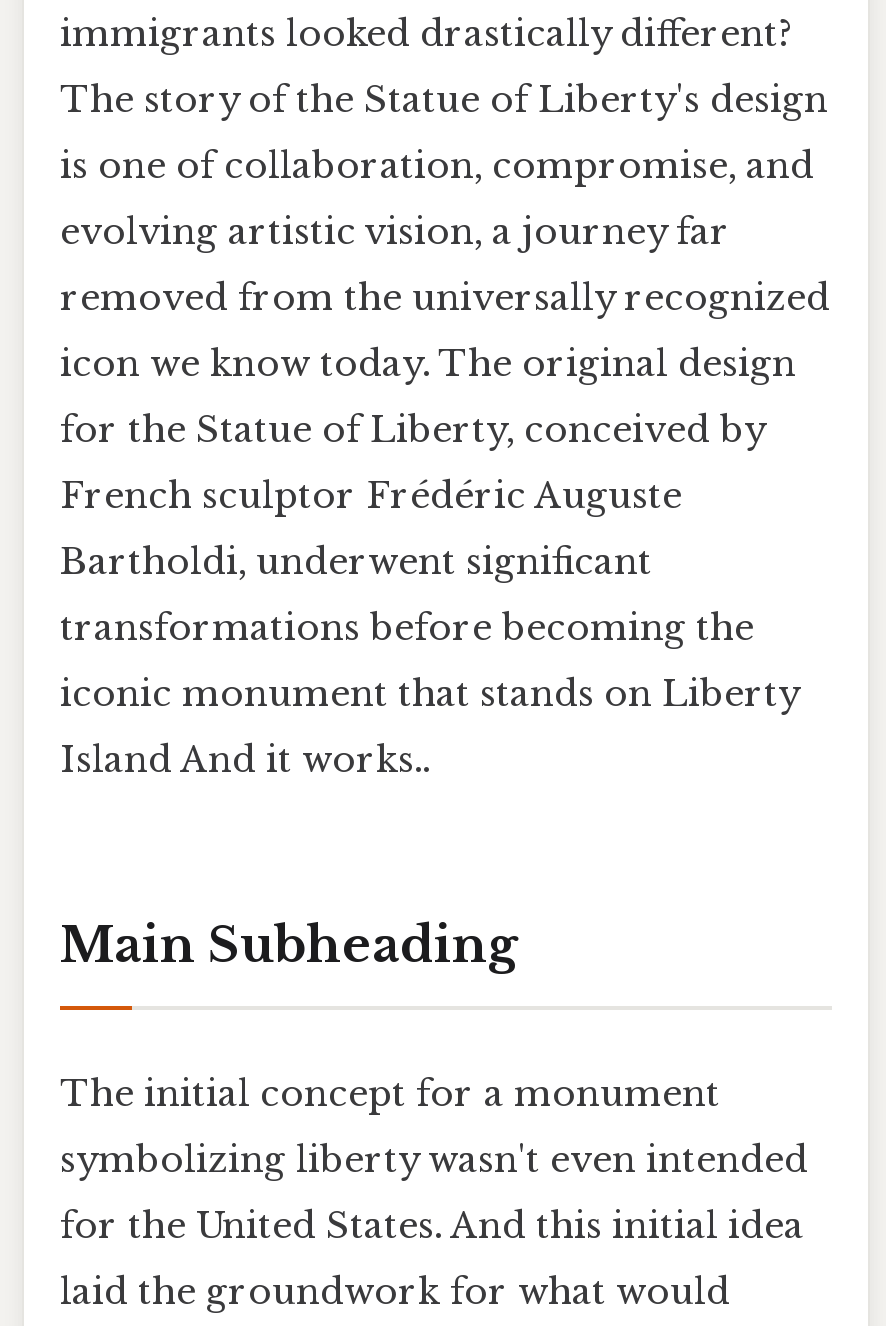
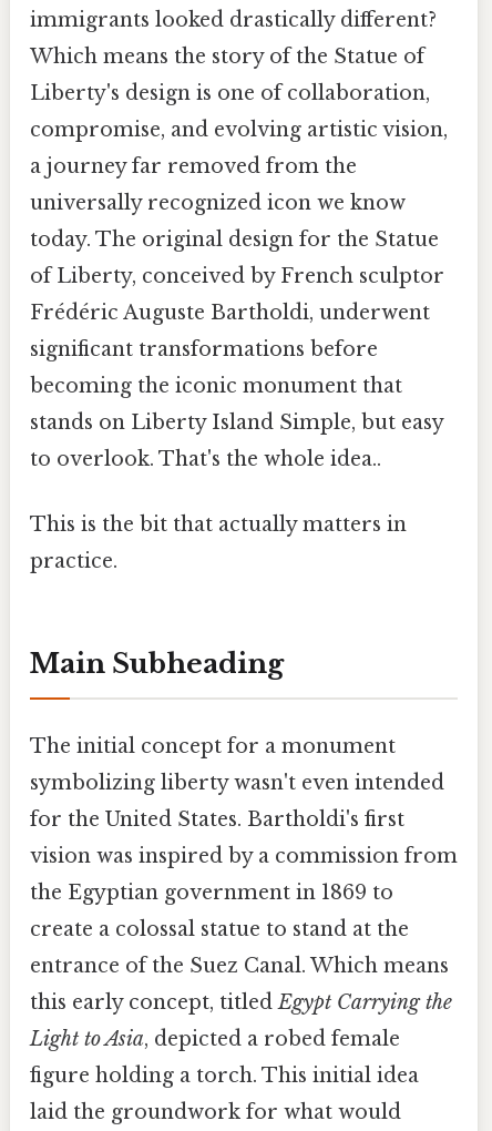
[60,78,830,782] The story of the Statue of Liberty's design | is one of collaboration, compromise, and | evolving artistic vision, a journey far | removed from the universally recognized | icon we know today. The original design | for the Statue of Liberty, conceived by | French sculptor Frédéric Auguste | Bartholdi, underwent significant | transformations before becoming the | iconic monument that stands on Liberty | Island And it works.. -> [30,44,448,573] Which means the story of the Statue of | Liberty's design is one of collaboration, | compromise, and evolving artistic vision, | a journey far removed from the | universally recognized icon we know | today. The original design for the Statue | of Liberty, conceived by French sculptor | Frédéric Auguste Bartholdi, underwent | significant transformations before | becoming the iconic monument that | stands on Liberty Island Simple, but easy | to overlook. That's the whole idea.. | This is the bit that actually matters in | practice.
[60,1204,804,1248] for the United States. And this initial idea -> [30,807,458,1088] for the United States. Bartholdi's first | vision was inspired by a commission from | the Egyptian government in 1869 to | create a colossal statue to stand at the | entrance of the Suez Canal. Which means | this early concept, titled Egypt Carrying the | Light to Asia, depicted a robed female | figure holding a torch. This initial idea

